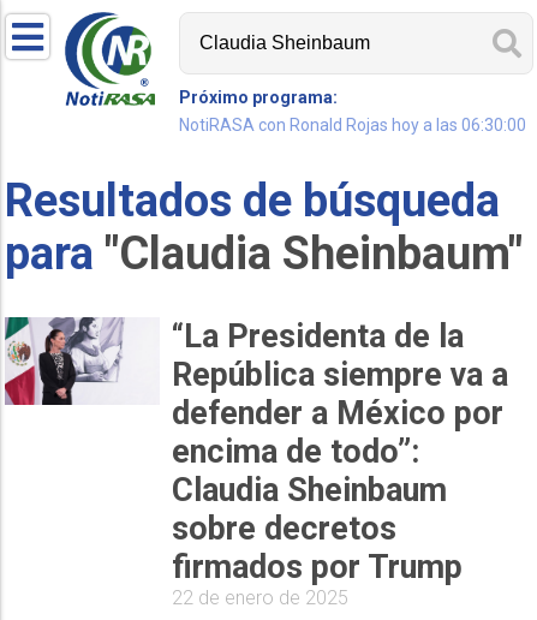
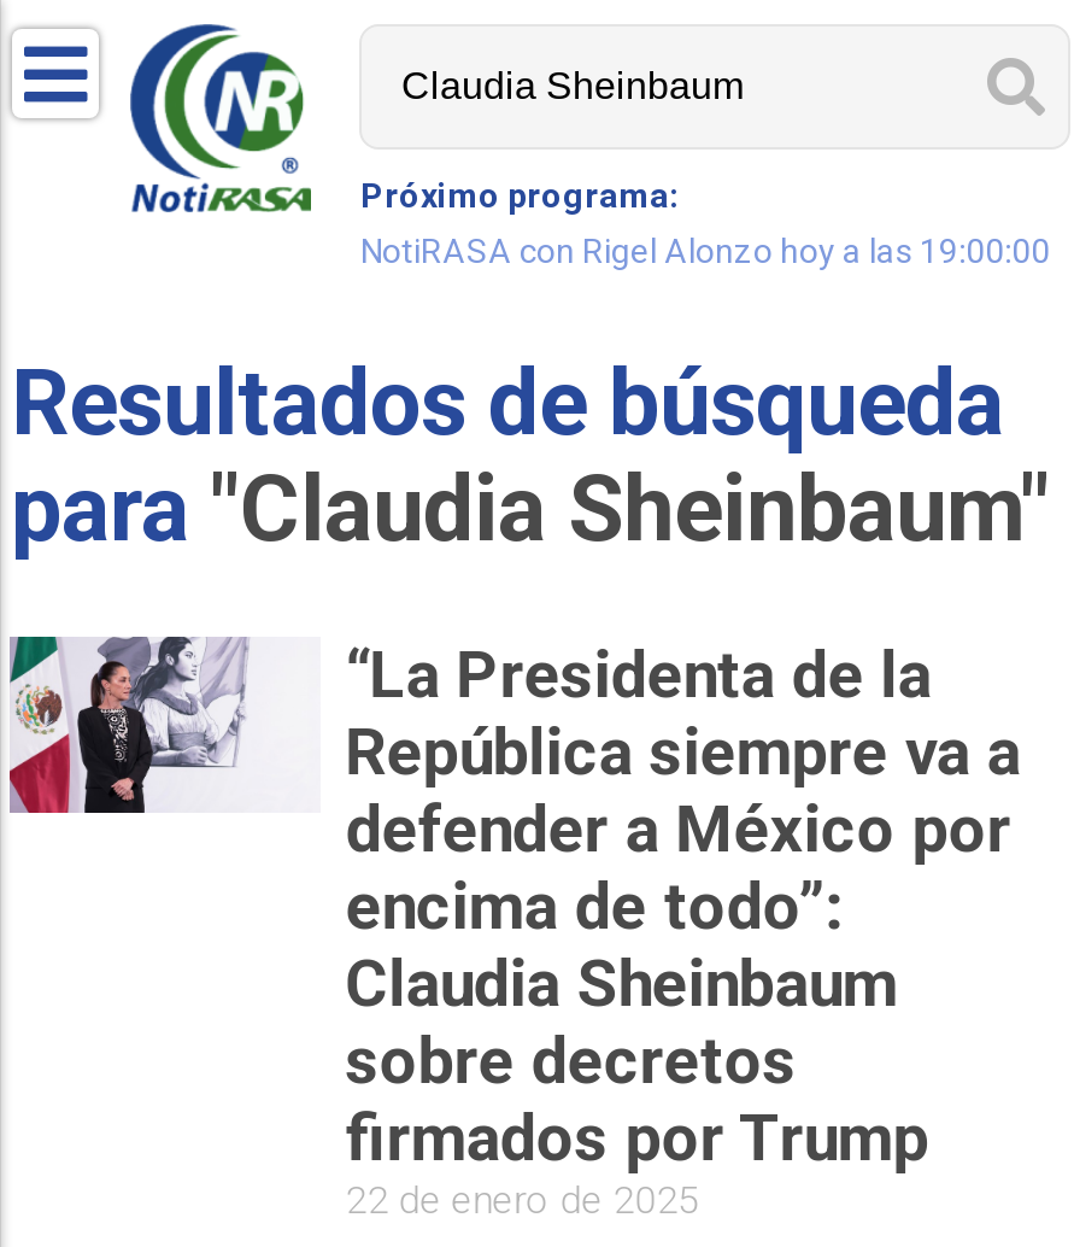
[180,115,527,135] NotiRASA con Ronald Rojas hoy a las 06:30:00 -> [360,232,1050,270] NotiRASA con Rigel Alonzo hoy a las 19:00:00

